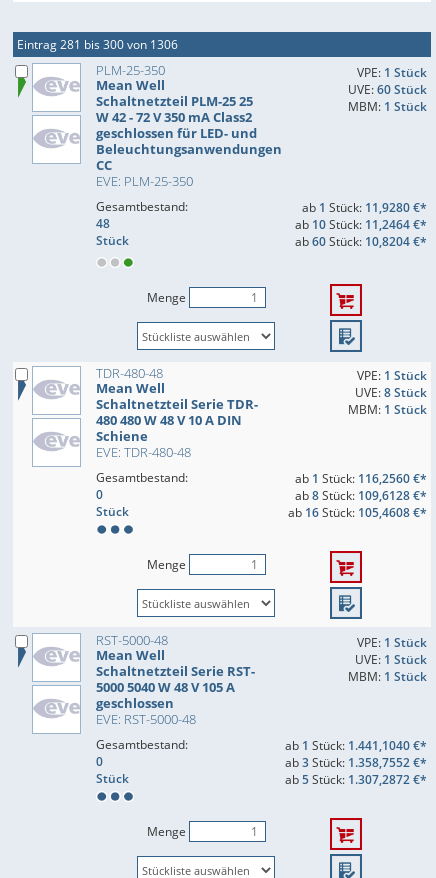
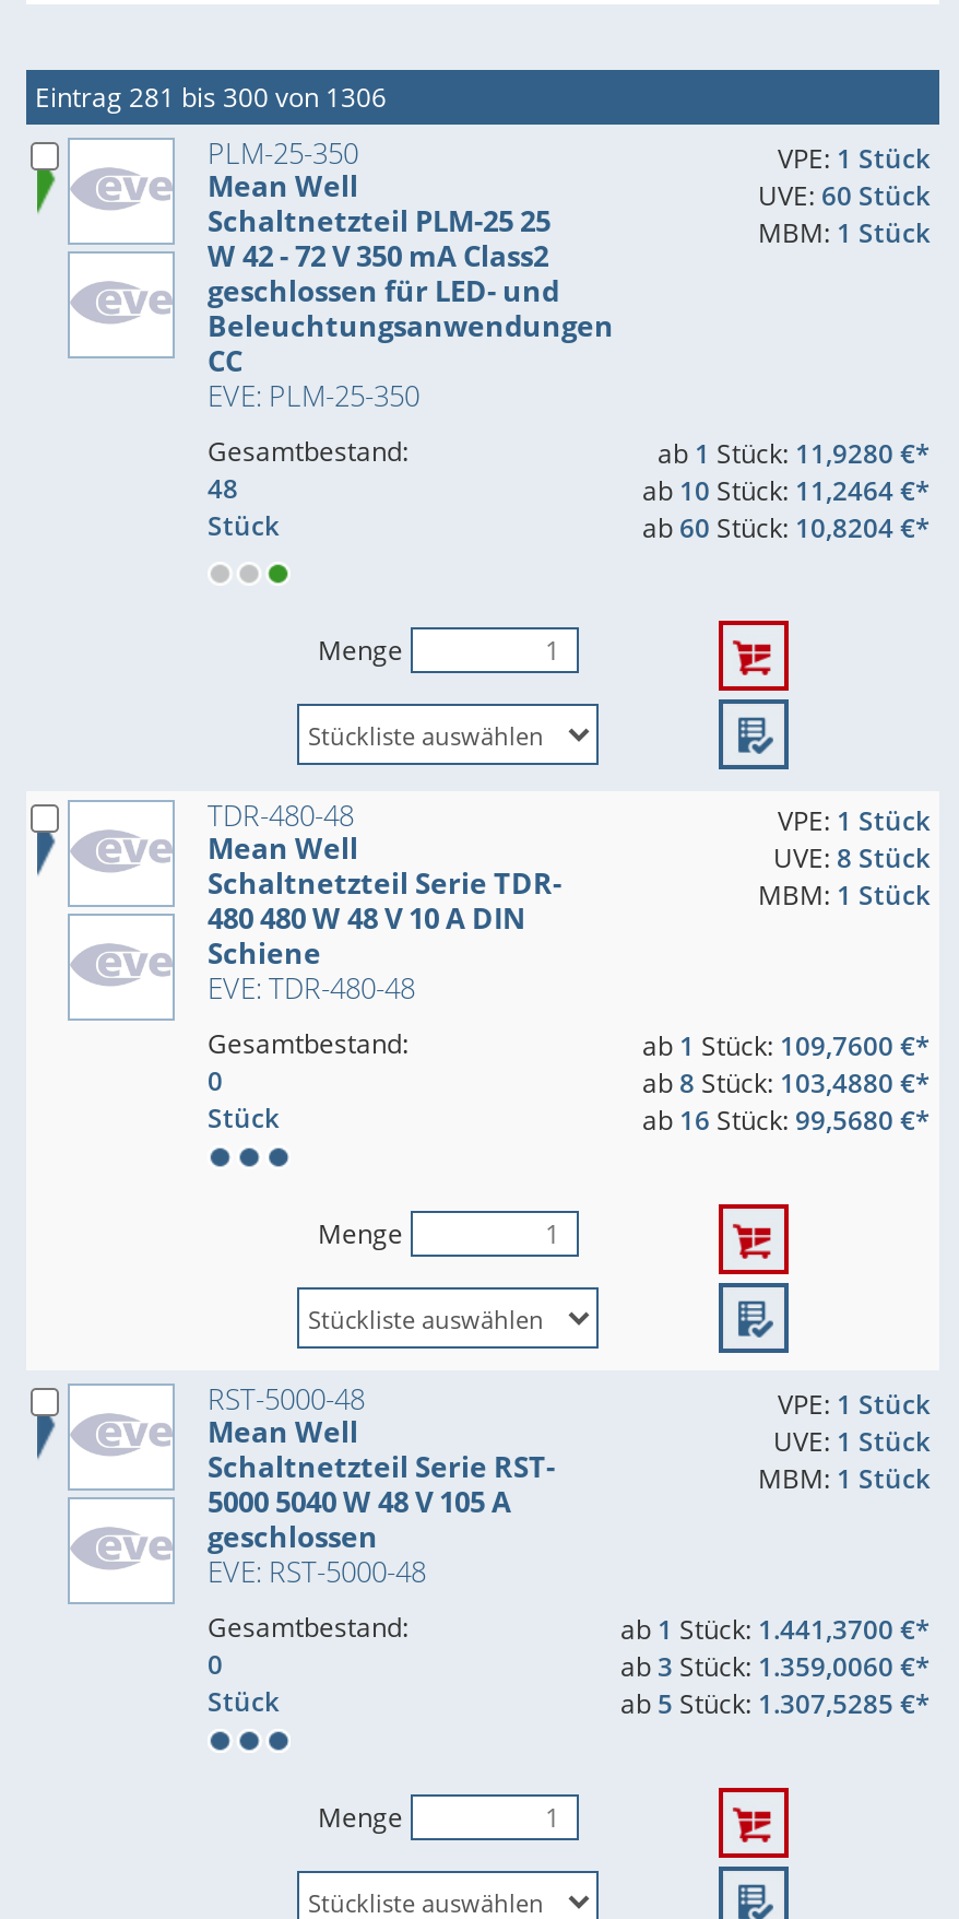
[295,470,427,487] ab 1 Stück: 116,2560 €* -> [642,1027,931,1064] ab 1 Stück: 109,7600 €*
[295,487,427,504] ab 8 Stück: 109,6128 €* -> [642,1064,931,1102] ab 8 Stück: 103,4880 €*
[288,504,427,521] ab 16 Stück: 105,4608 €* -> [642,1102,931,1139] ab 16 Stück: 99,5680 €*
[285,737,427,754] ab 1 Stück: 1.441,1040 €* -> [620,1611,931,1648] ab 1 Stück: 1.441,3700 €*
[285,754,427,771] ab 3 Stück: 1.358,7552 €* -> [620,1648,931,1685] ab 3 Stück: 1.359,0060 €*
[285,771,427,788] ab 5 Stück: 1.307,2872 €* -> [620,1685,931,1722] ab 5 Stück: 1.307,5285 €*

